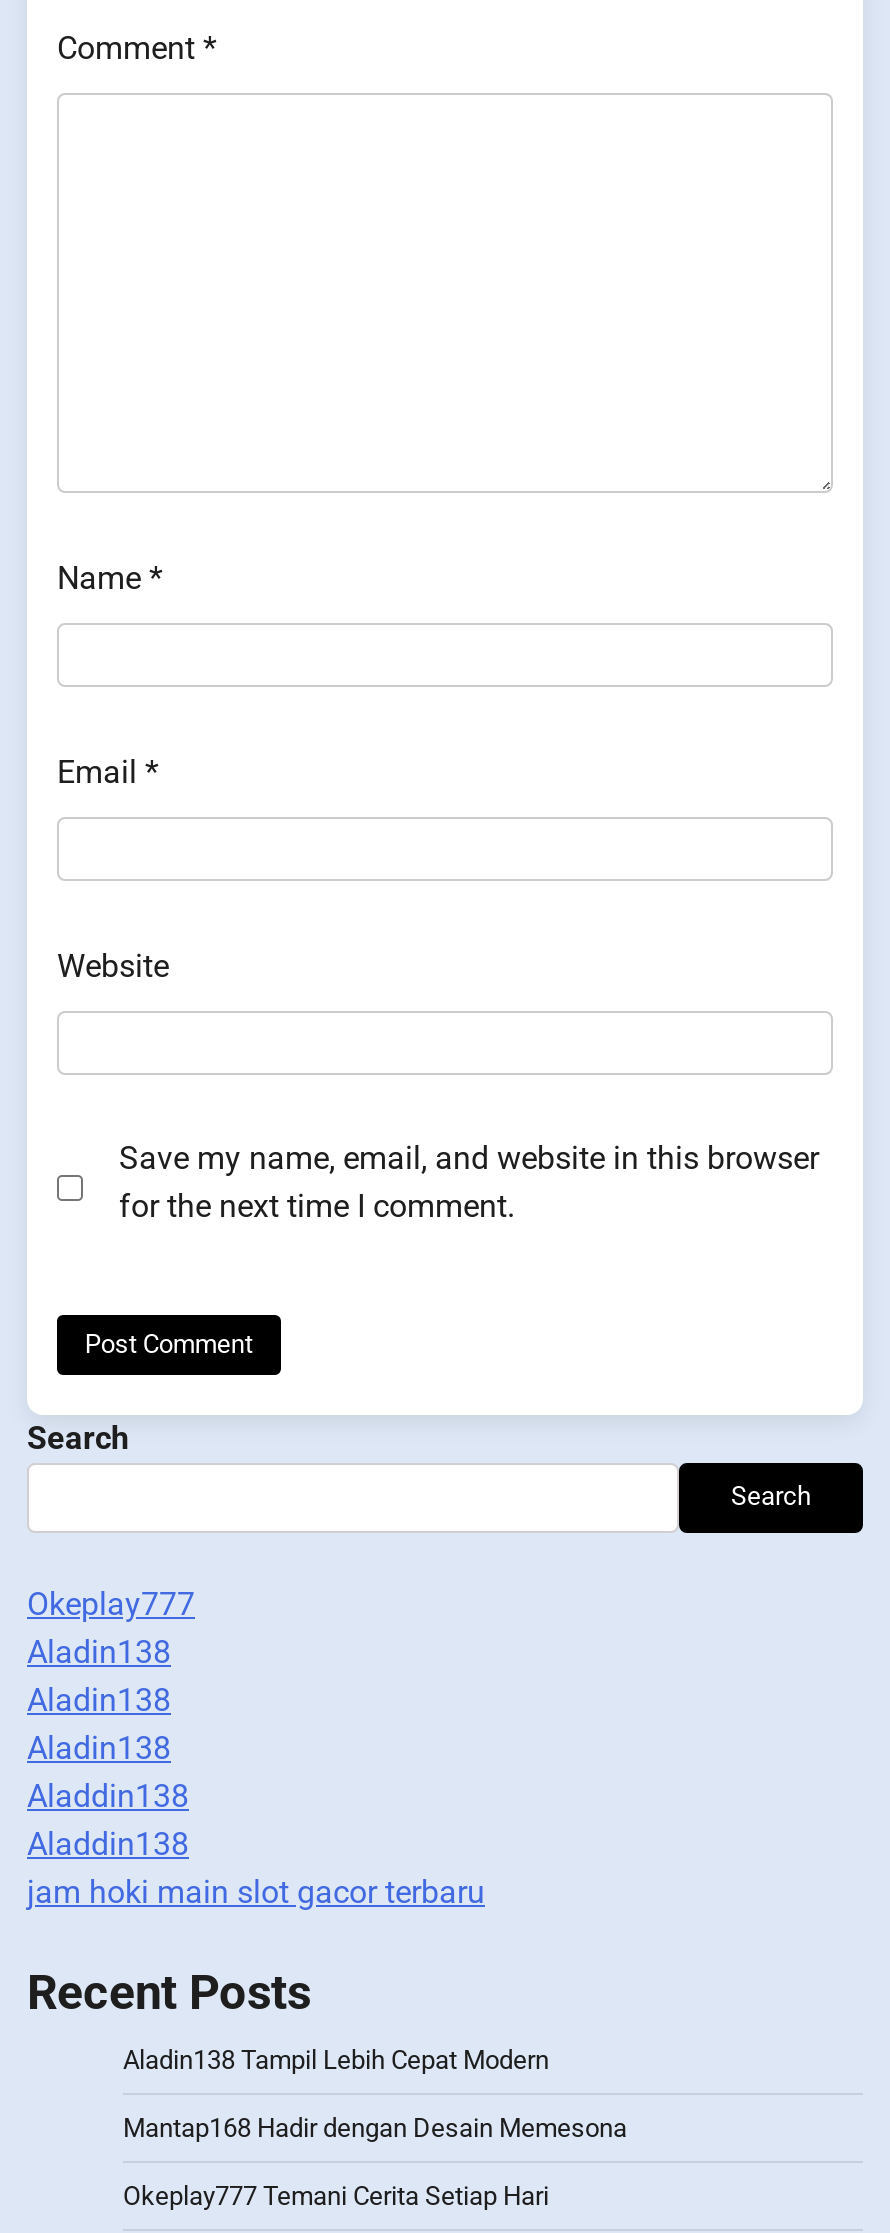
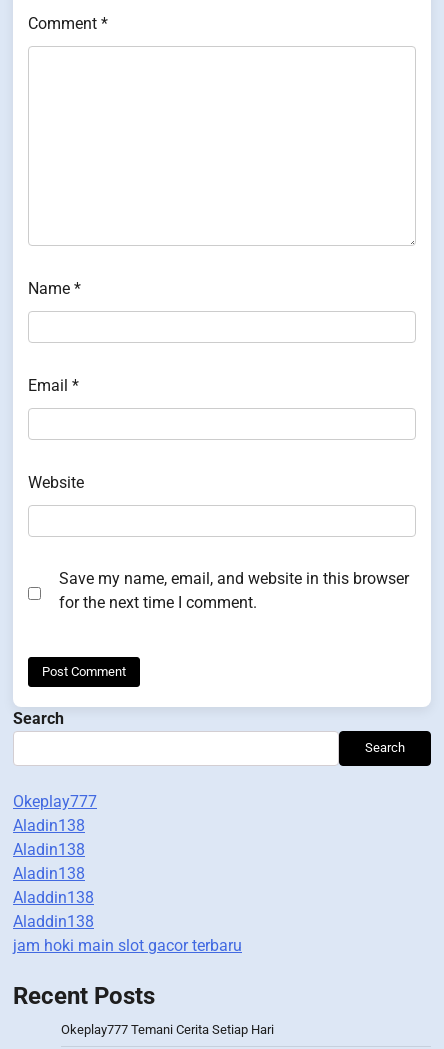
[123,2045,627,2143] Aladin138 Tampil Lebih Cepat Modern | Mantap168 Hadir dengan Desain Memesona -> none

